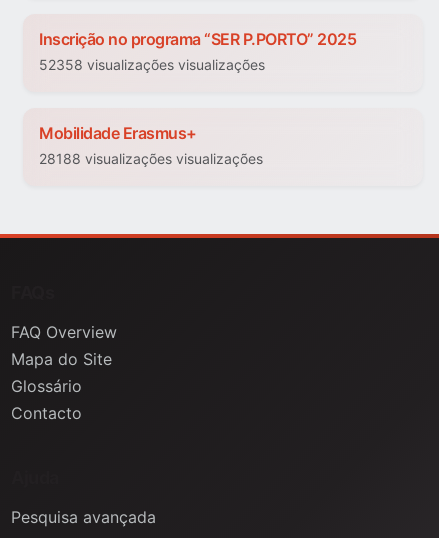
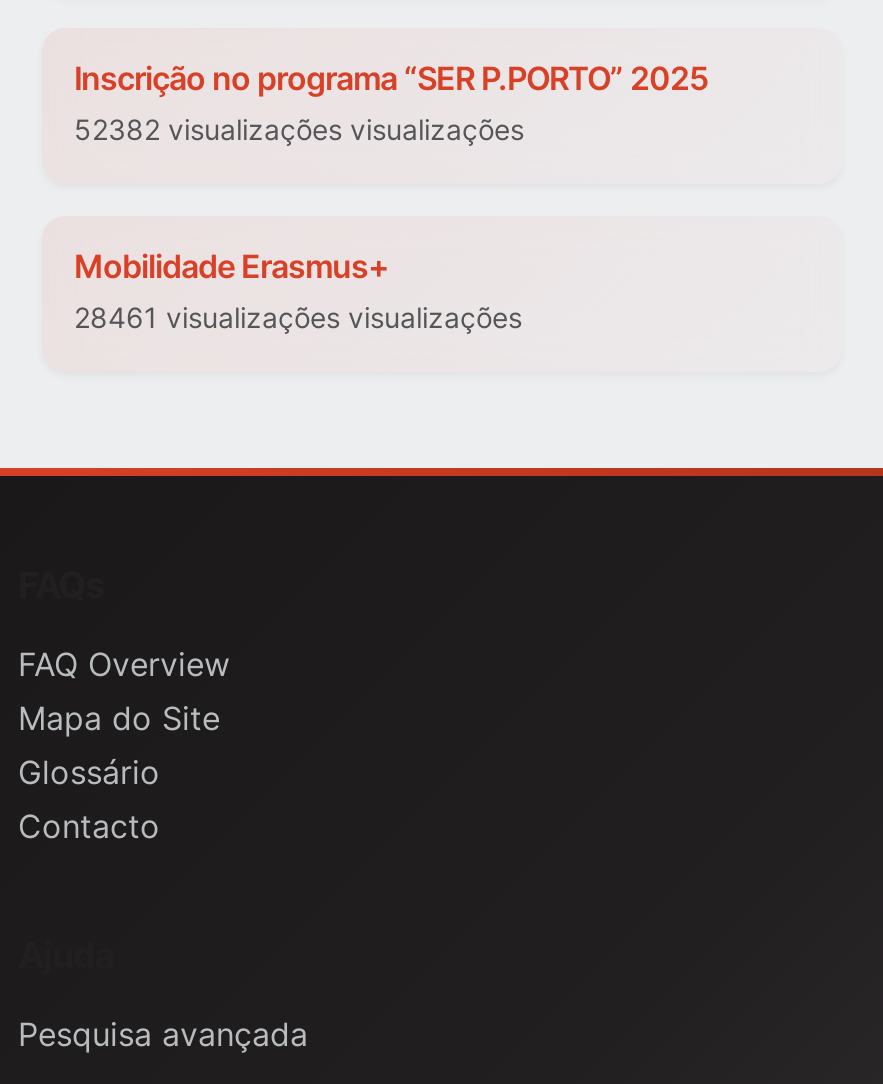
[39,56,265,73] 52358 visualizações visualizações -> [74,113,524,147] 52382 visualizações visualizações
[39,150,263,167] 28188 visualizações visualizações -> [74,301,522,335] 28461 visualizações visualizações

